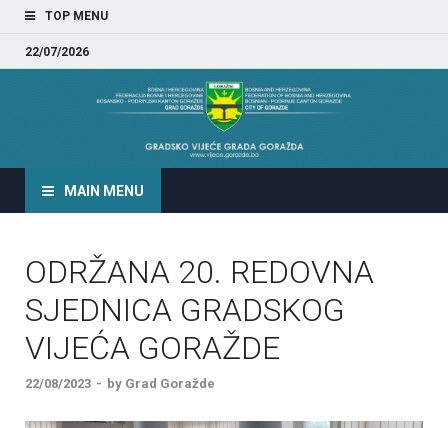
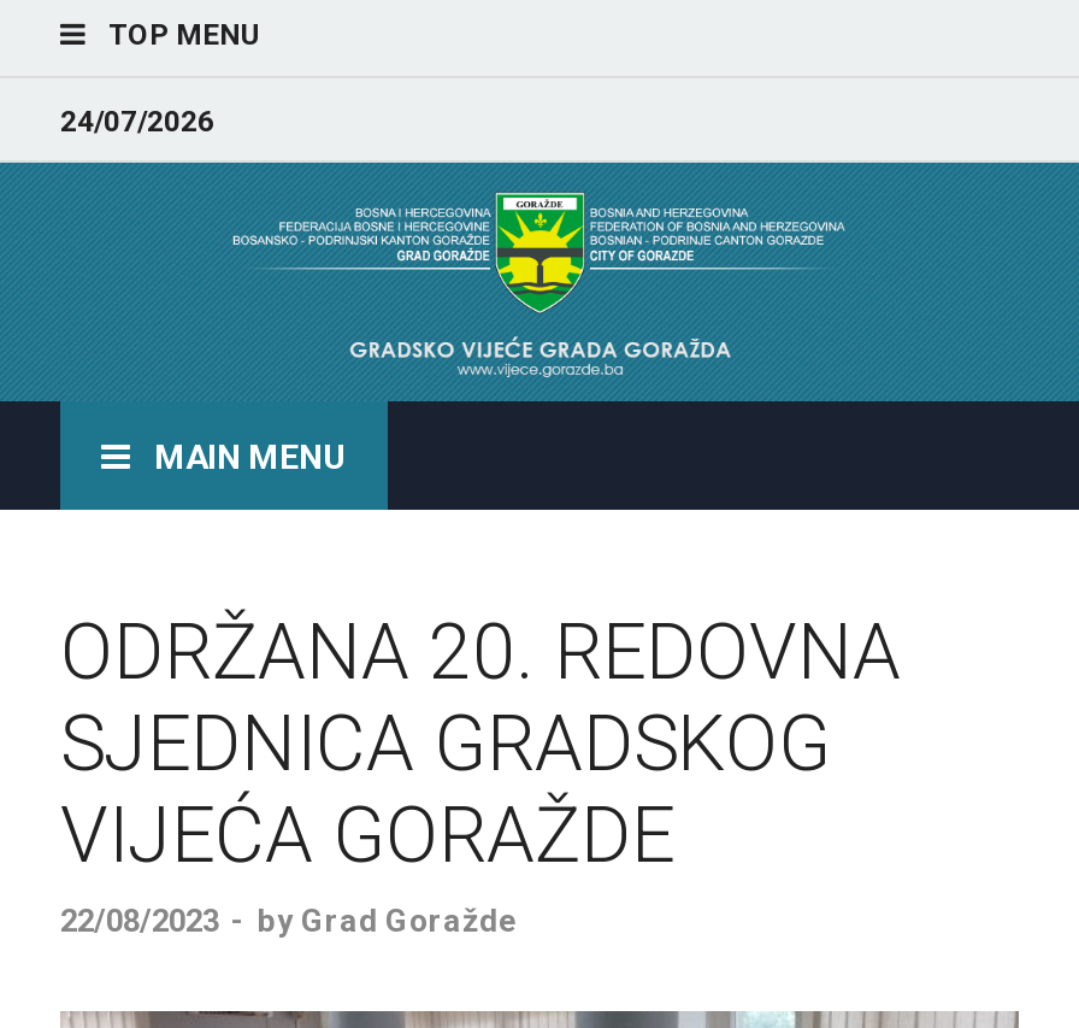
[25,44,89,58] 22/07/2026 -> [60,104,214,137] 24/07/2026

